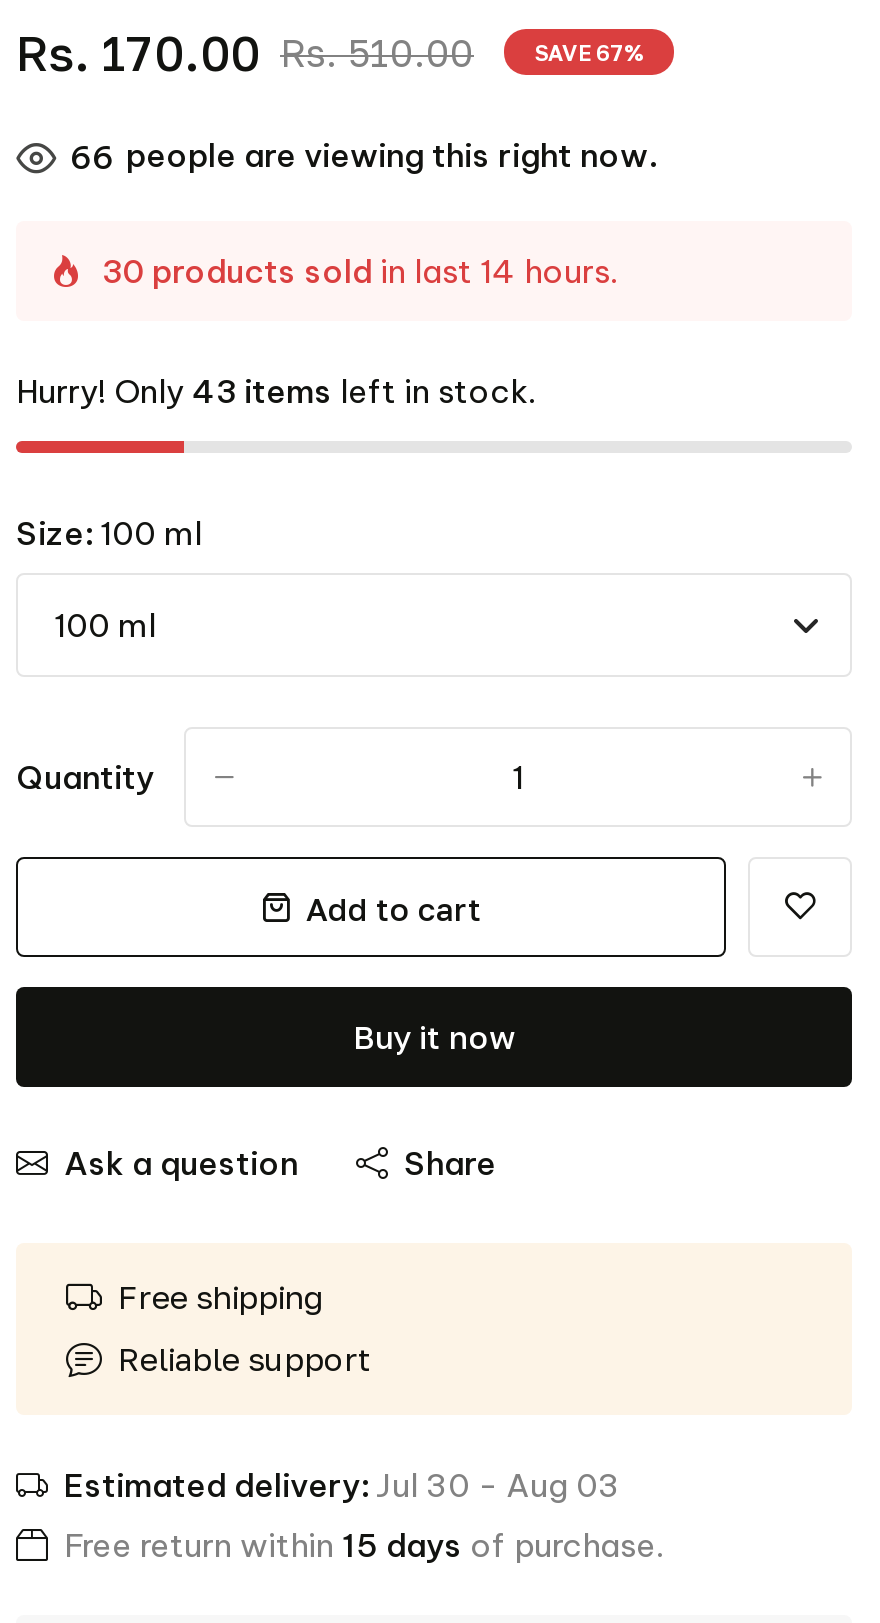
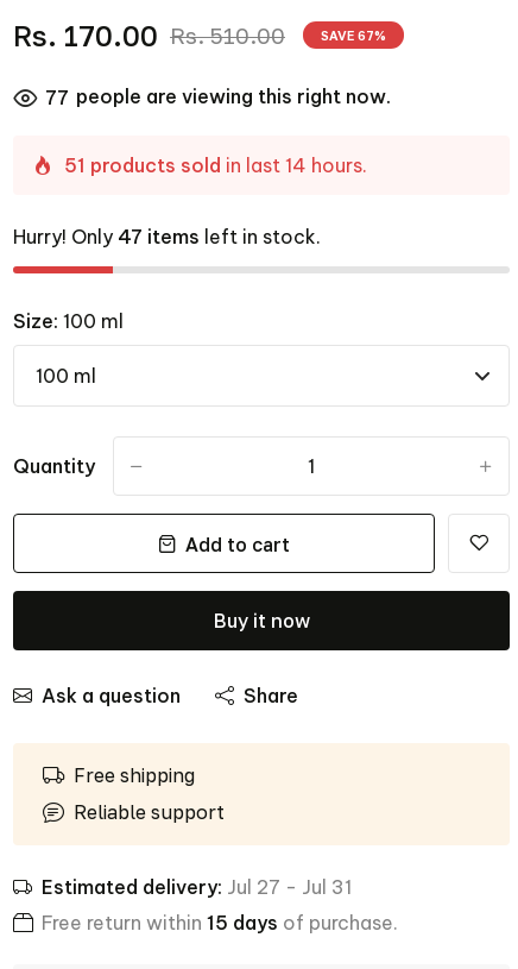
[70,135,656,177] 66 people are viewing this right now. -> [45,84,391,109] 77 people are viewing this right now.
[102,251,618,291] 30 products sold in last 14 hours. -> [64,153,367,177] 51 products sold in last 14 hours.
[16,371,536,411] Hurry! Only 43 items left in stock. -> [13,225,321,248] Hurry! Only 47 items left in stock.
[64,1465,620,1505] Estimated delivery: Jul 30 - Aug 03 -> [42,875,352,899] Estimated delivery: Jul 27 - Jul 31

